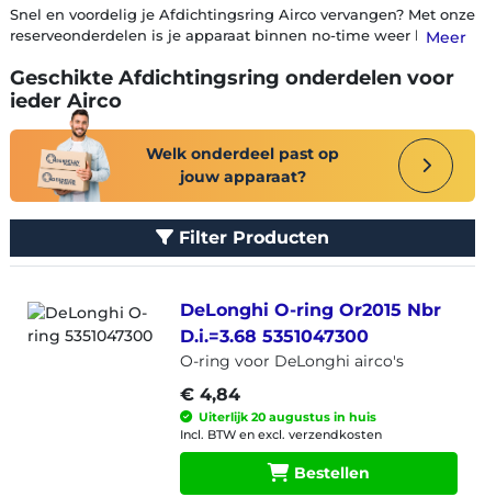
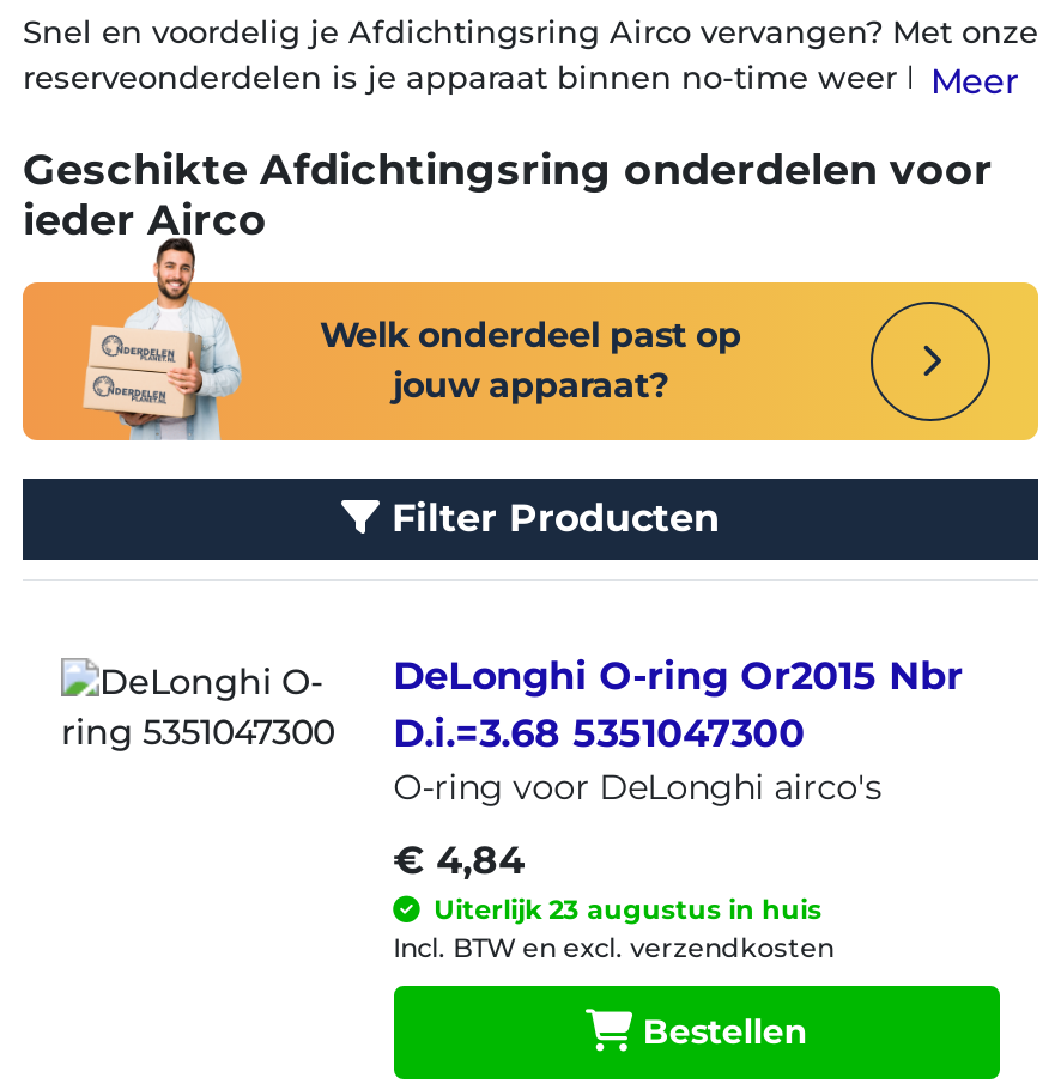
[192,409,376,424] Uiterlijk 20 augustus in huis -> [420,892,822,925] Uiterlijk 23 augustus in huis

